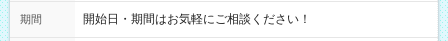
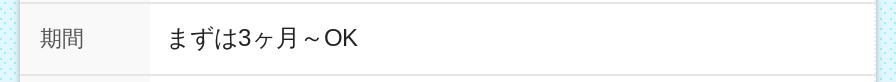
[83,12,311,26] 開始日・期間はお気軽にご相談ください！ -> [166,24,358,52] まずは3ヶ月～OK

